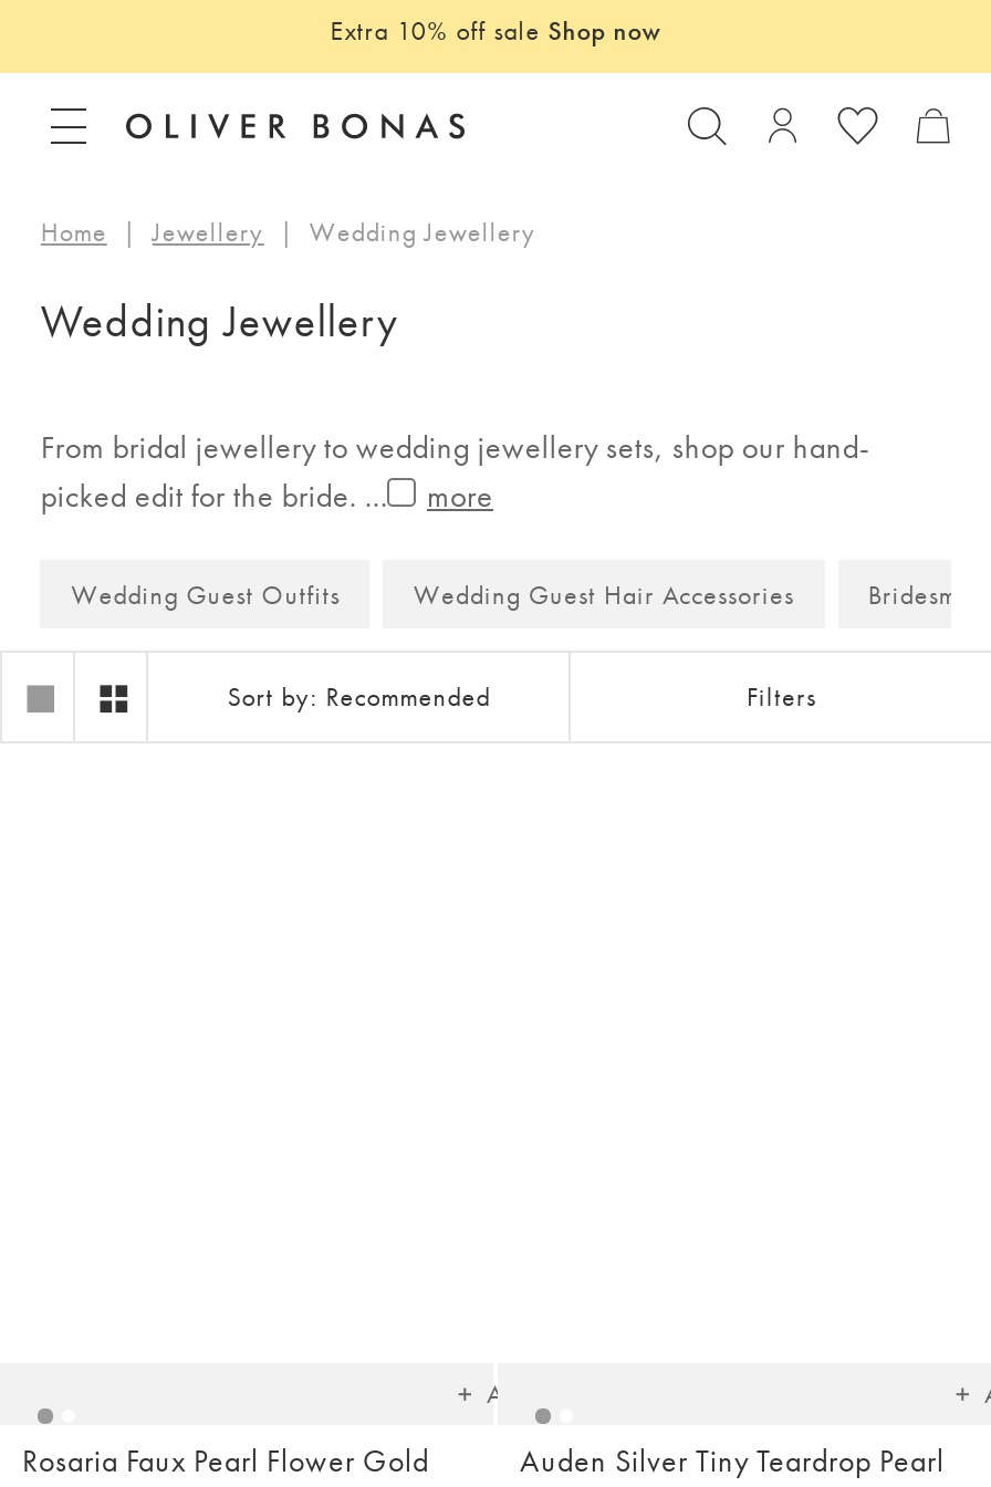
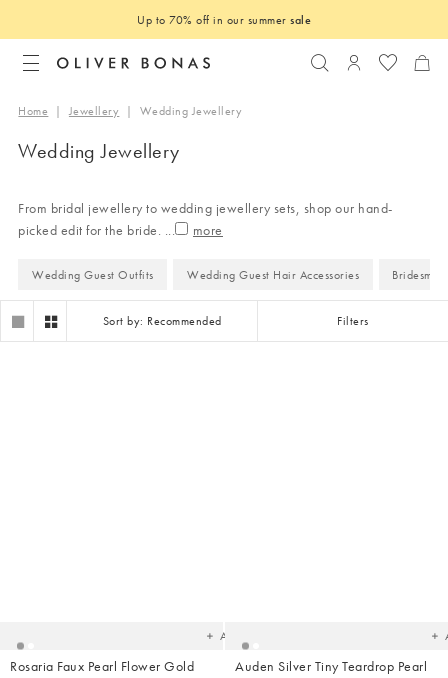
[330,13,661,48] Extra 10% off sale Shop now -> [137,12,311,28] Up to 70% off in our summer sale

